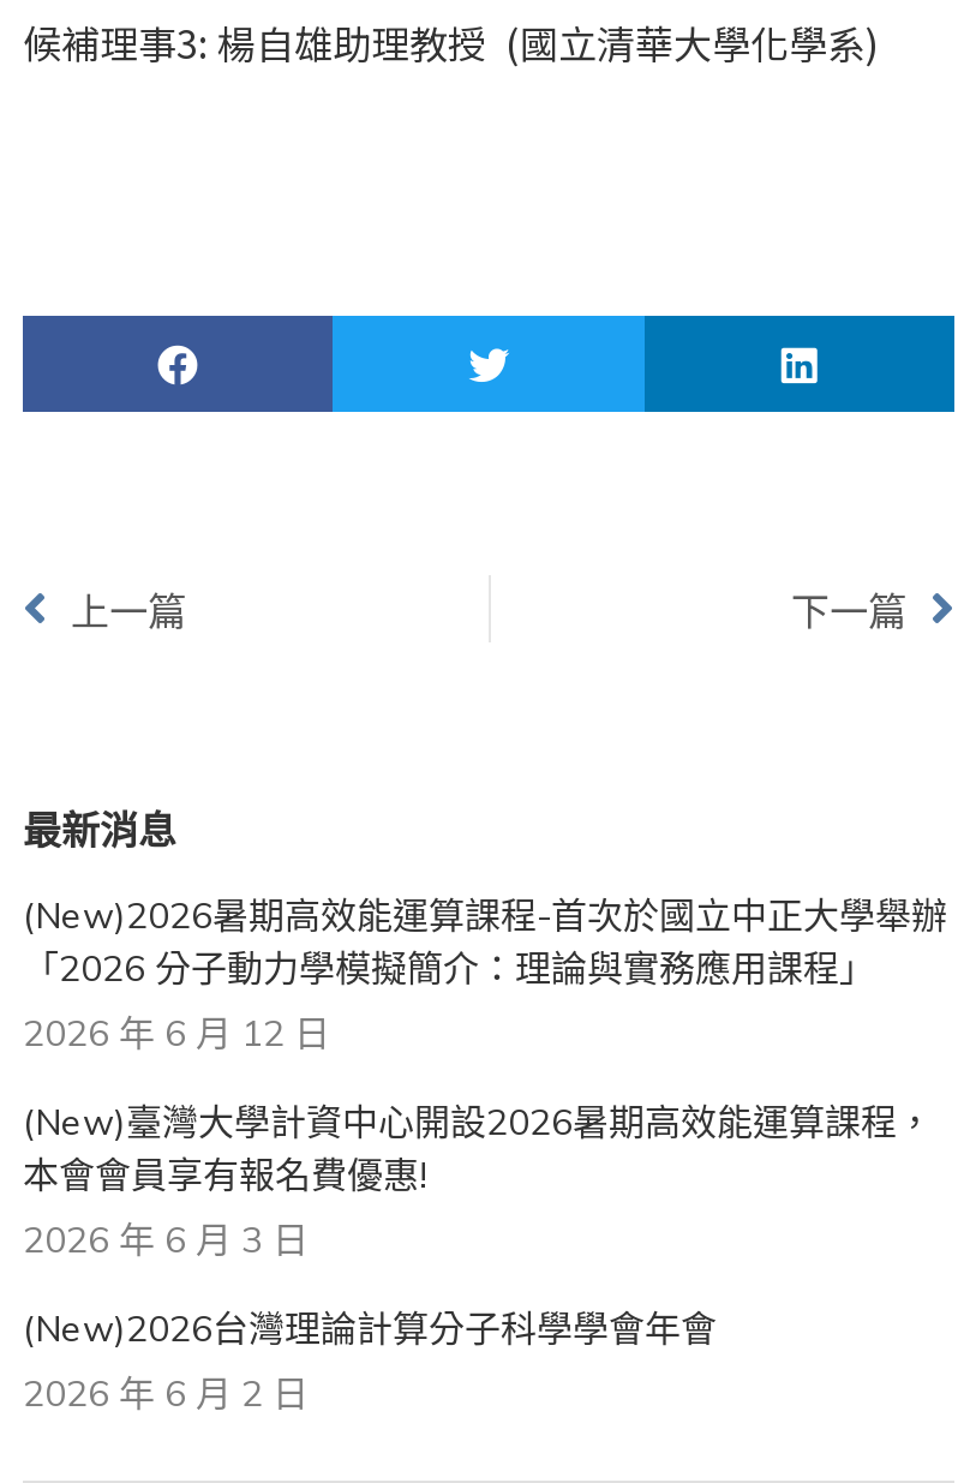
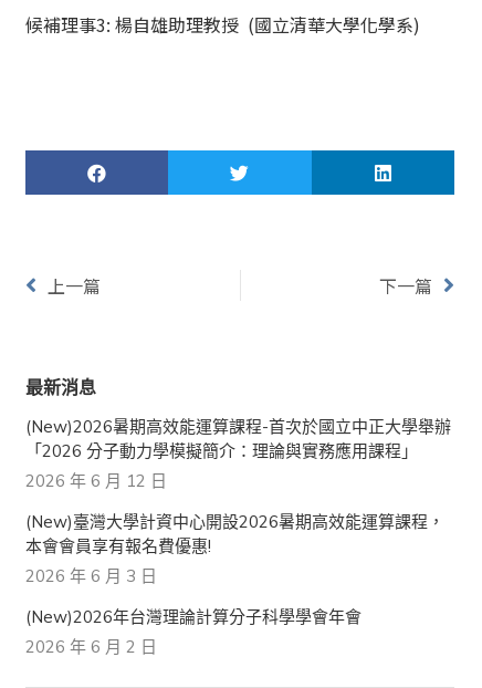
[23,1305,717,1351] (New)2026台灣理論計算分子科學學會年會 -> [25,606,361,627] (New)2026年台灣理論計算分子科學學會年會

